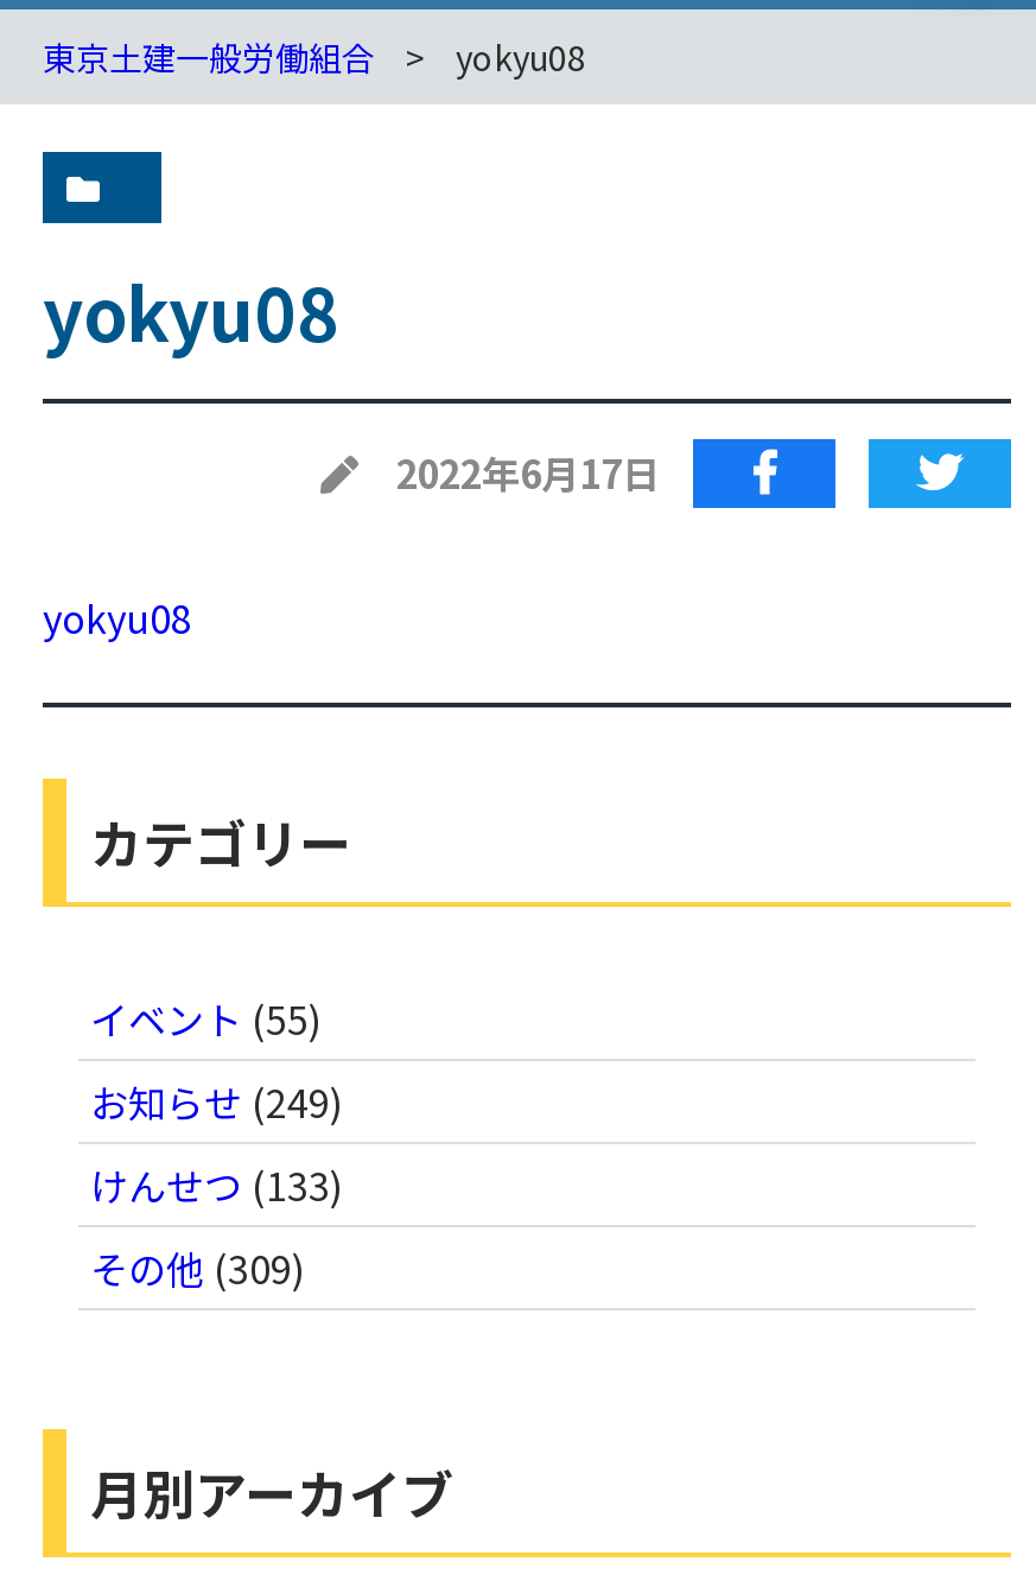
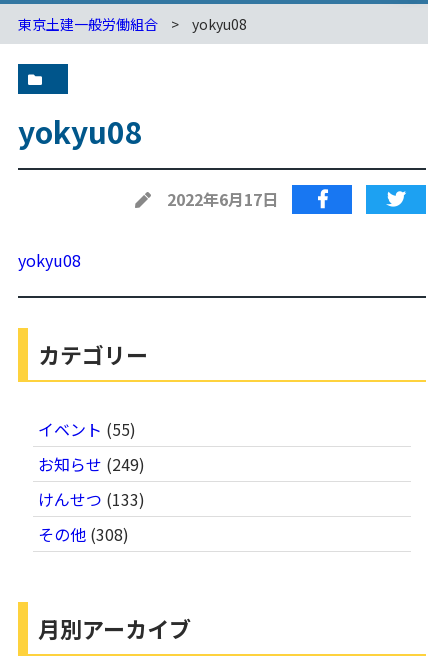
[90,1239,306,1296] その他(309) -> [38,522,129,546] その他(308)

